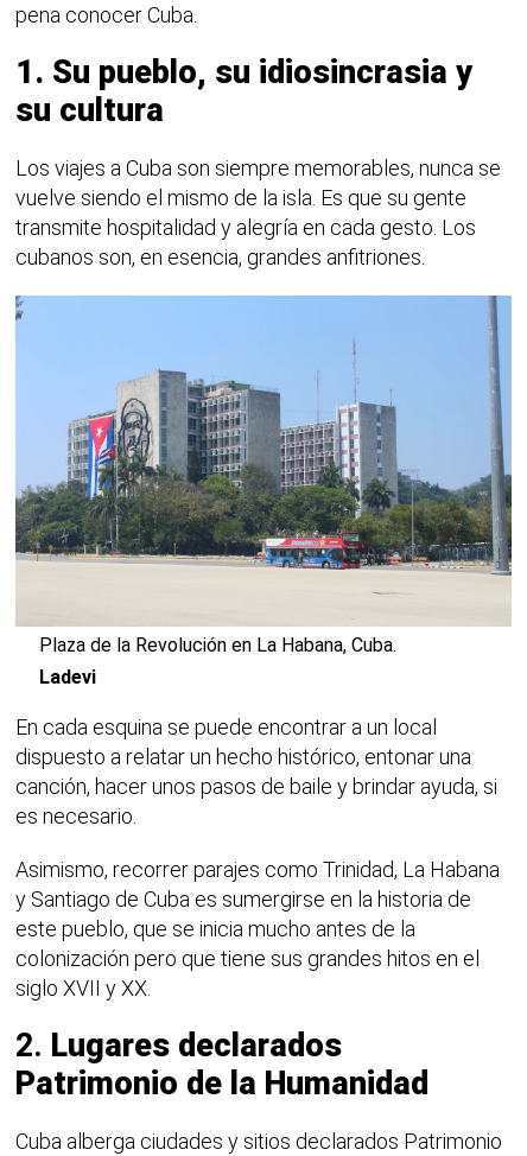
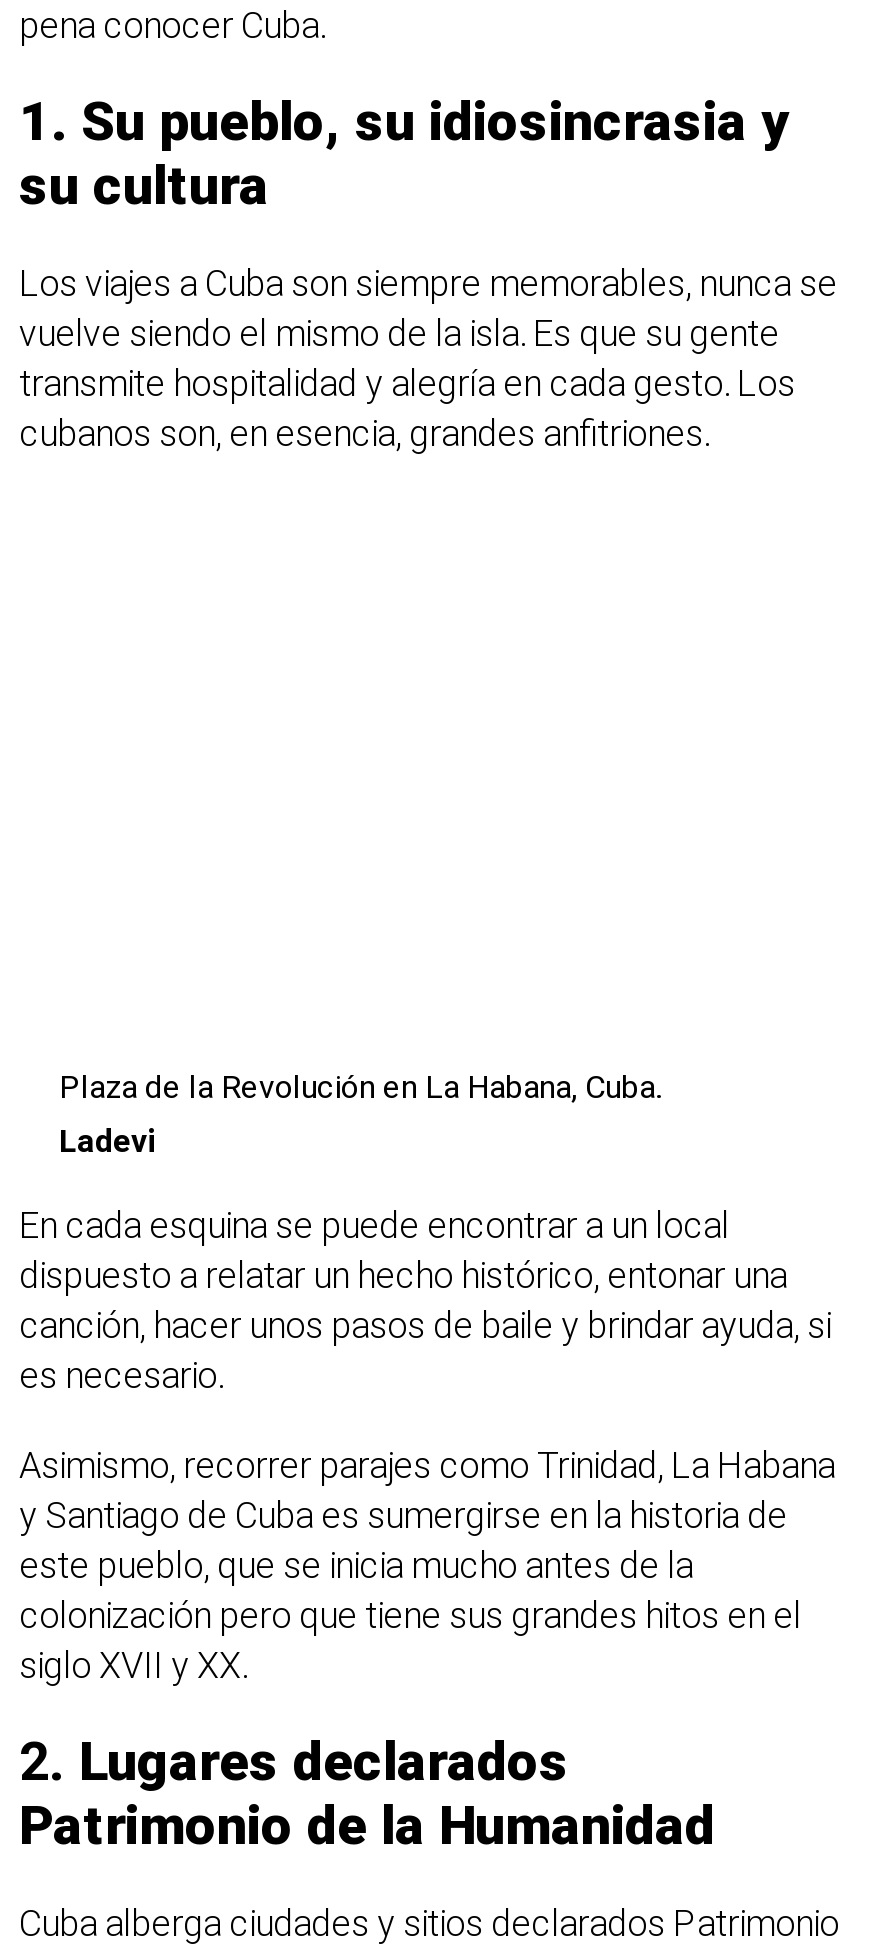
[14,294,513,627] [image] -> none

